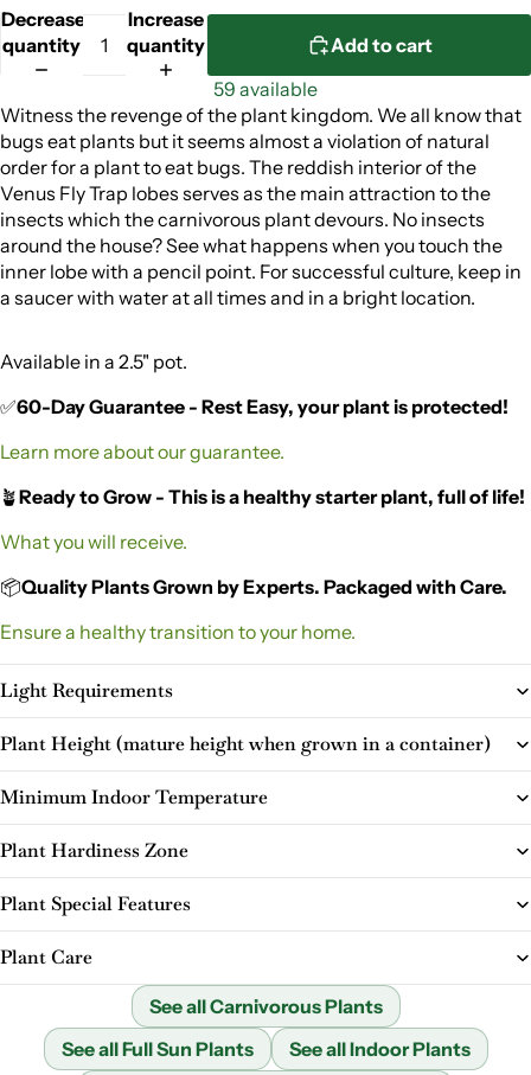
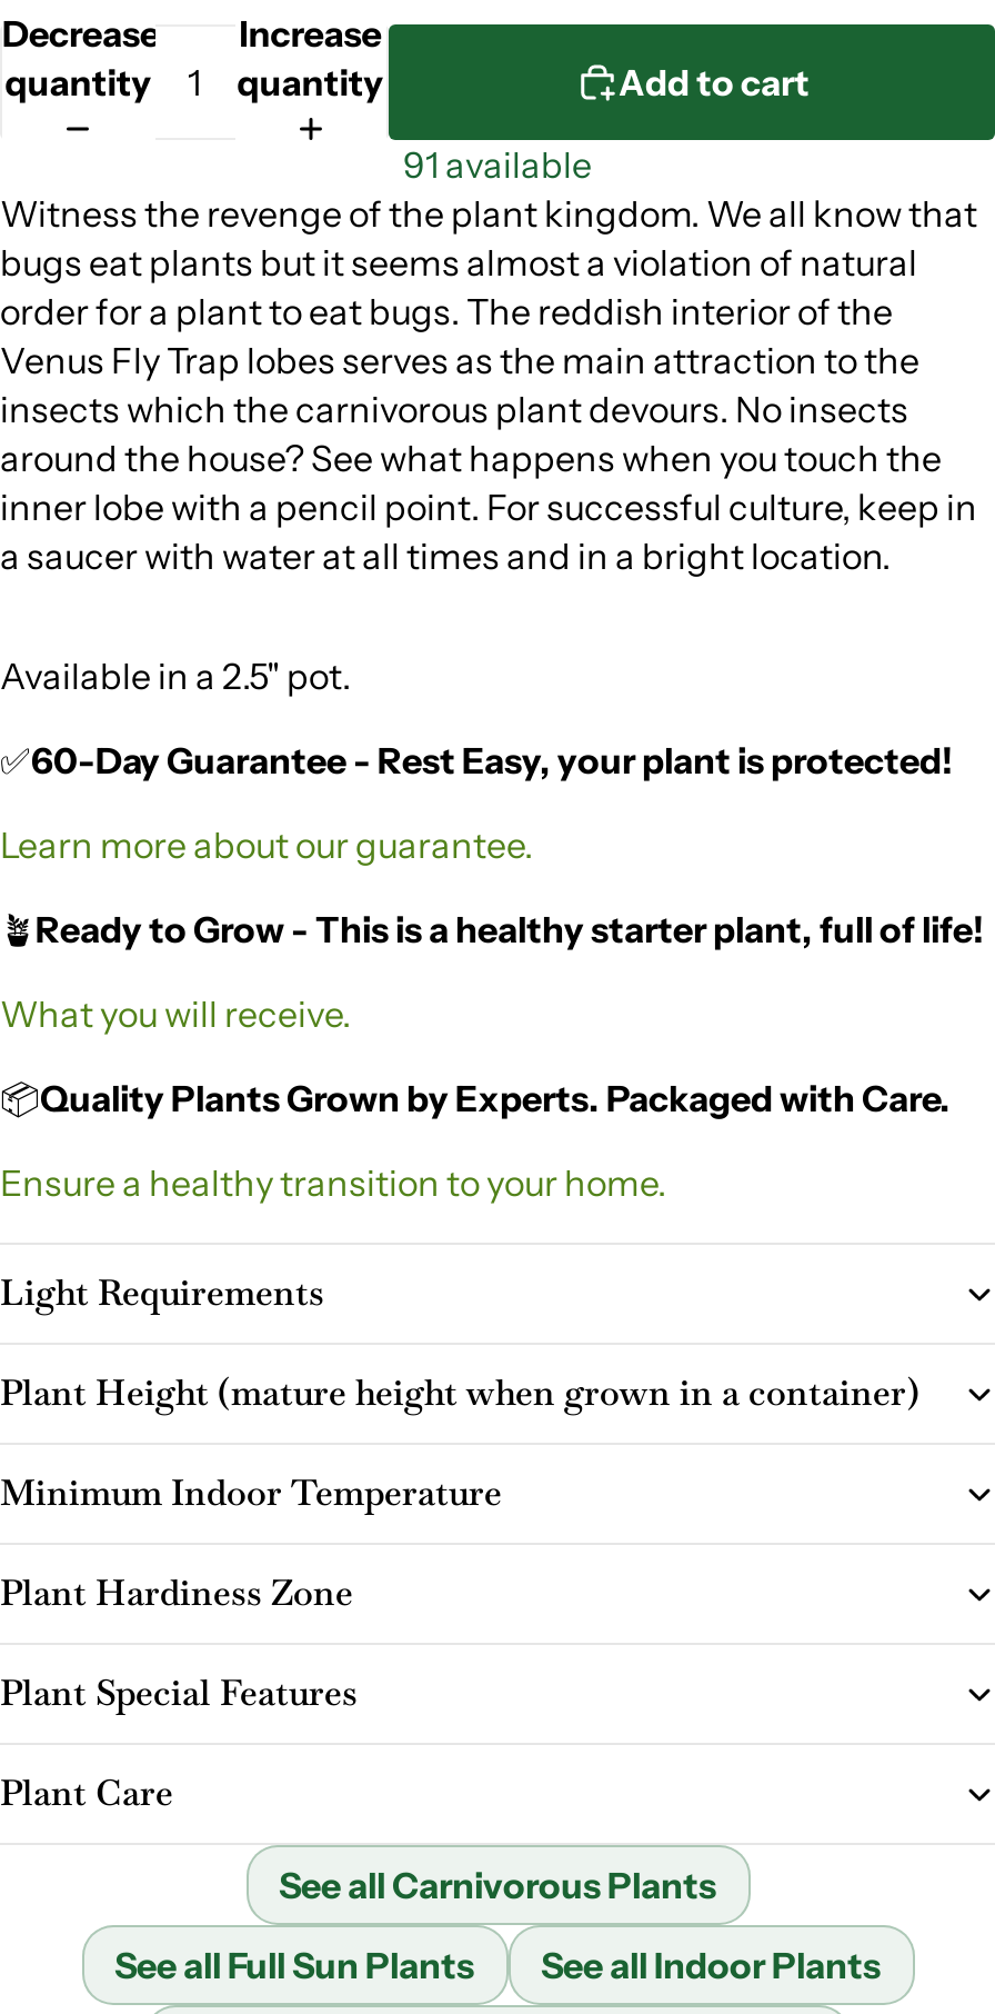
[213,76,318,100] 59 available -> [403,141,592,186] 91 available

